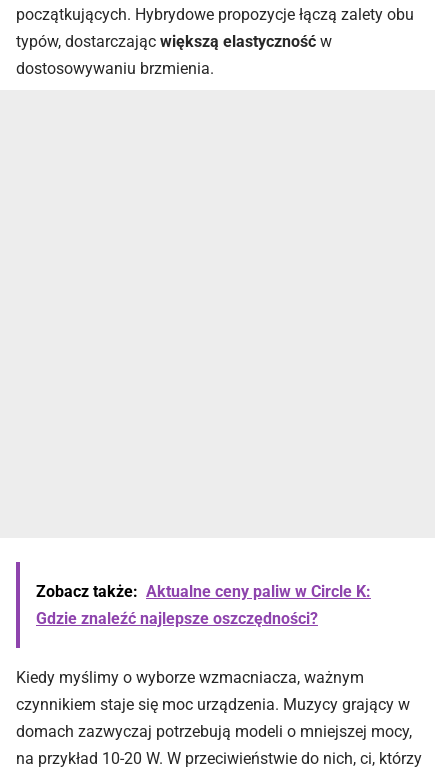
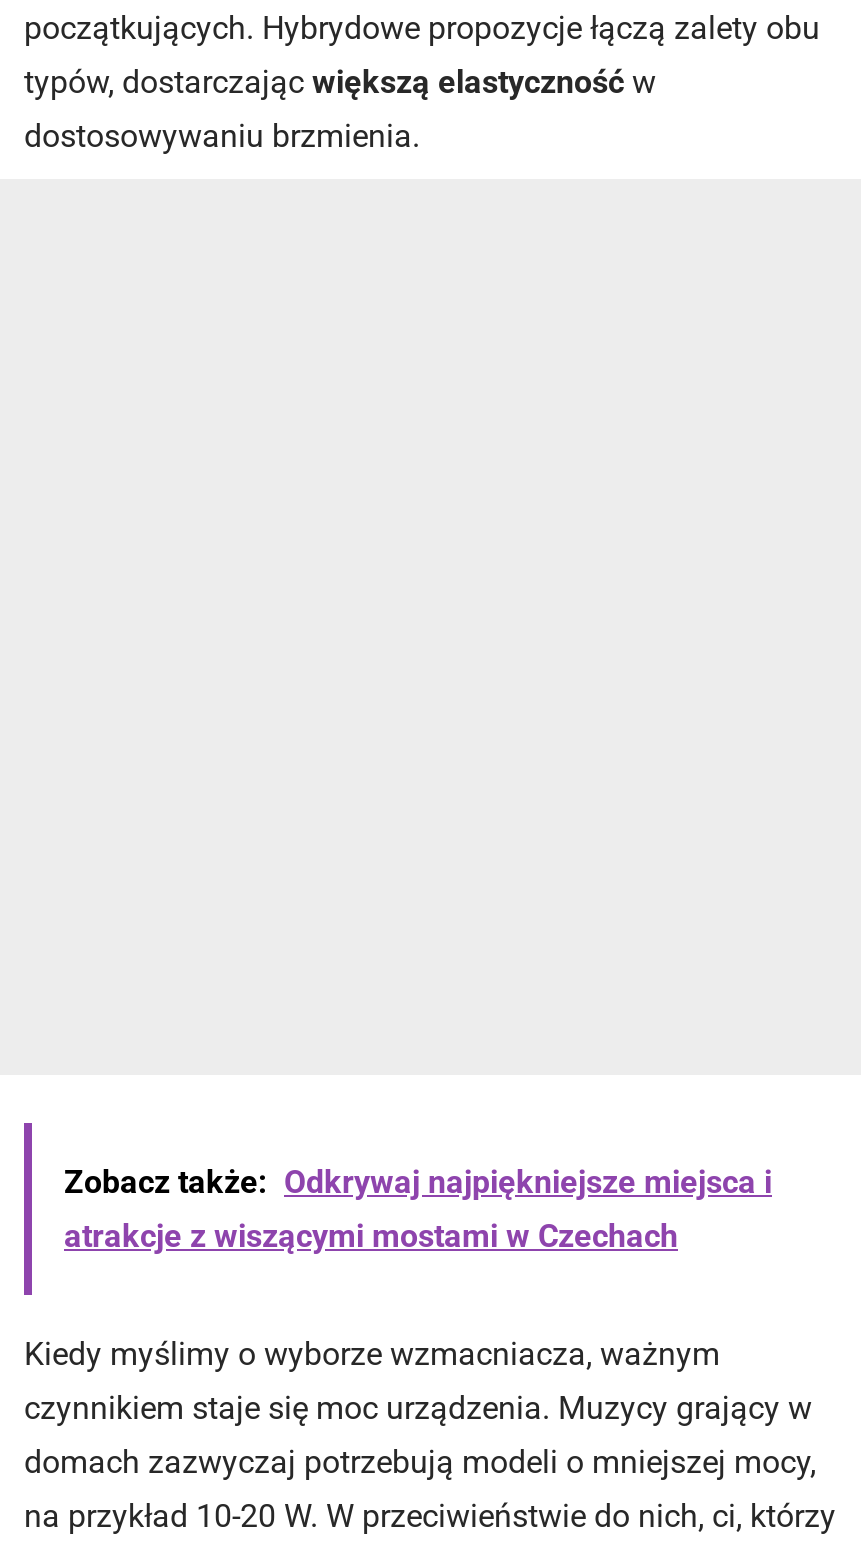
[36,582,371,628] Zobacz także: Aktualne ceny paliw w Circle K: | Gdzie znaleźć najlepsze oszczędności? -> [64,1163,772,1255] Zobacz także: Odkrywaj najpiękniejsze miejsca i | atrakcje z wiszącymi mostami w Czechach

